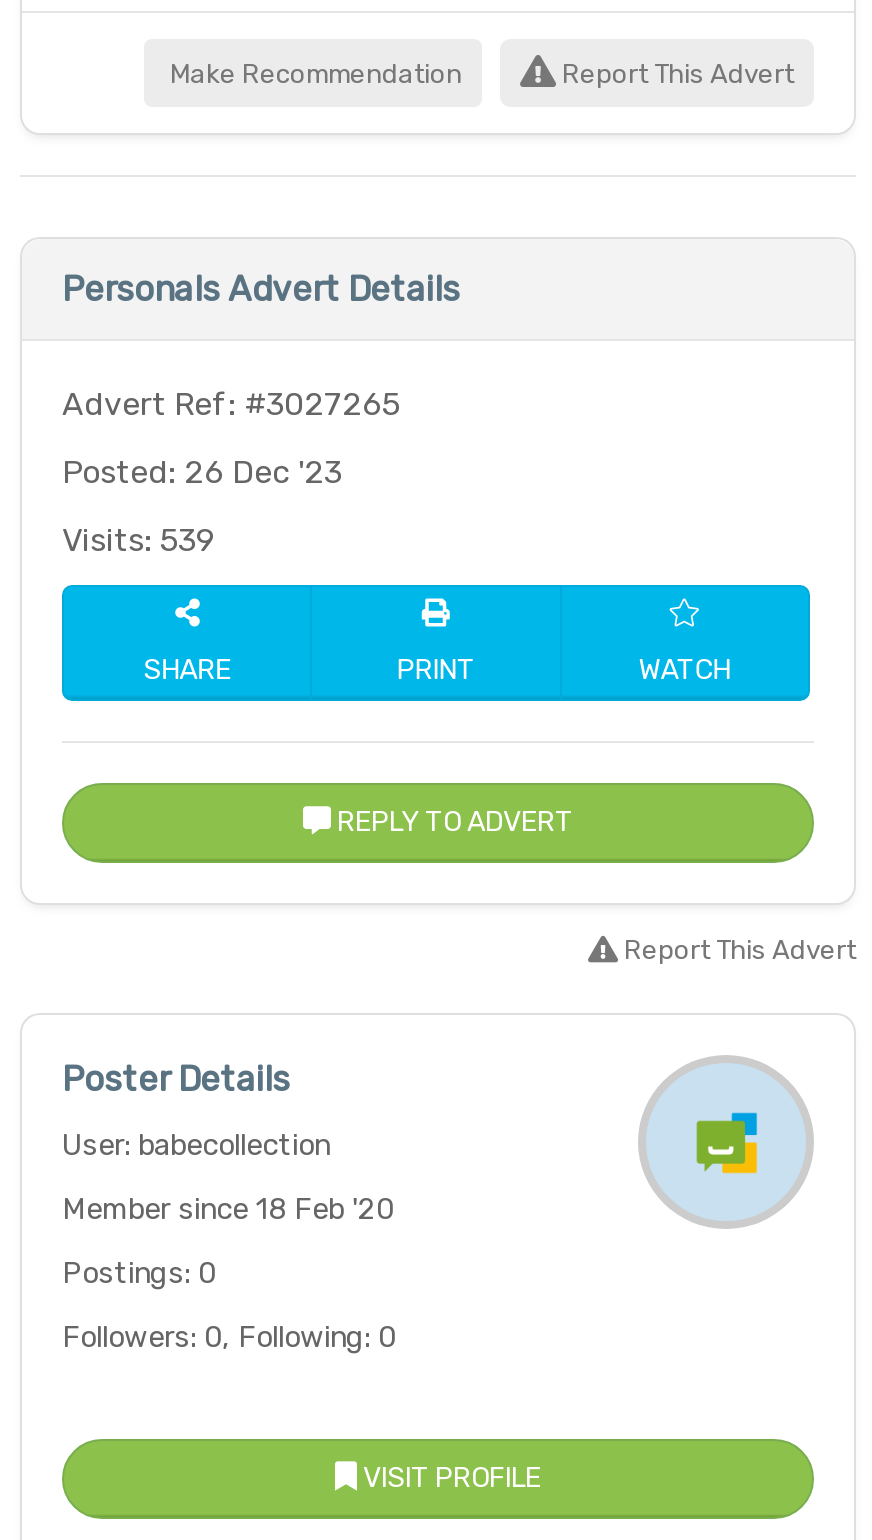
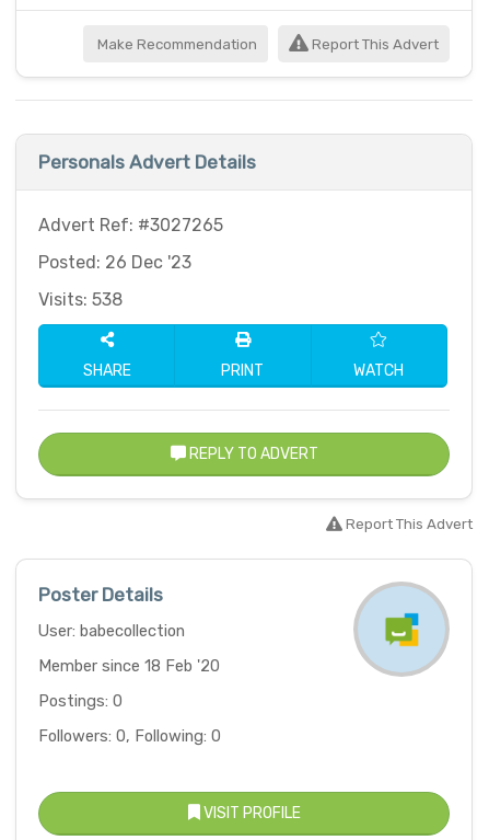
[62,522,216,560] Visits: 539 -> [38,290,123,310] Visits: 538

